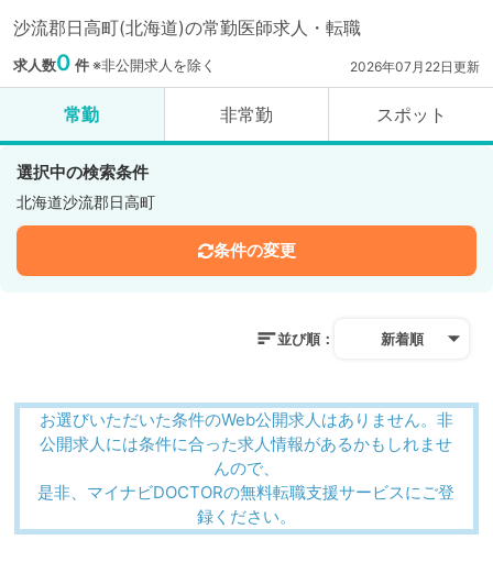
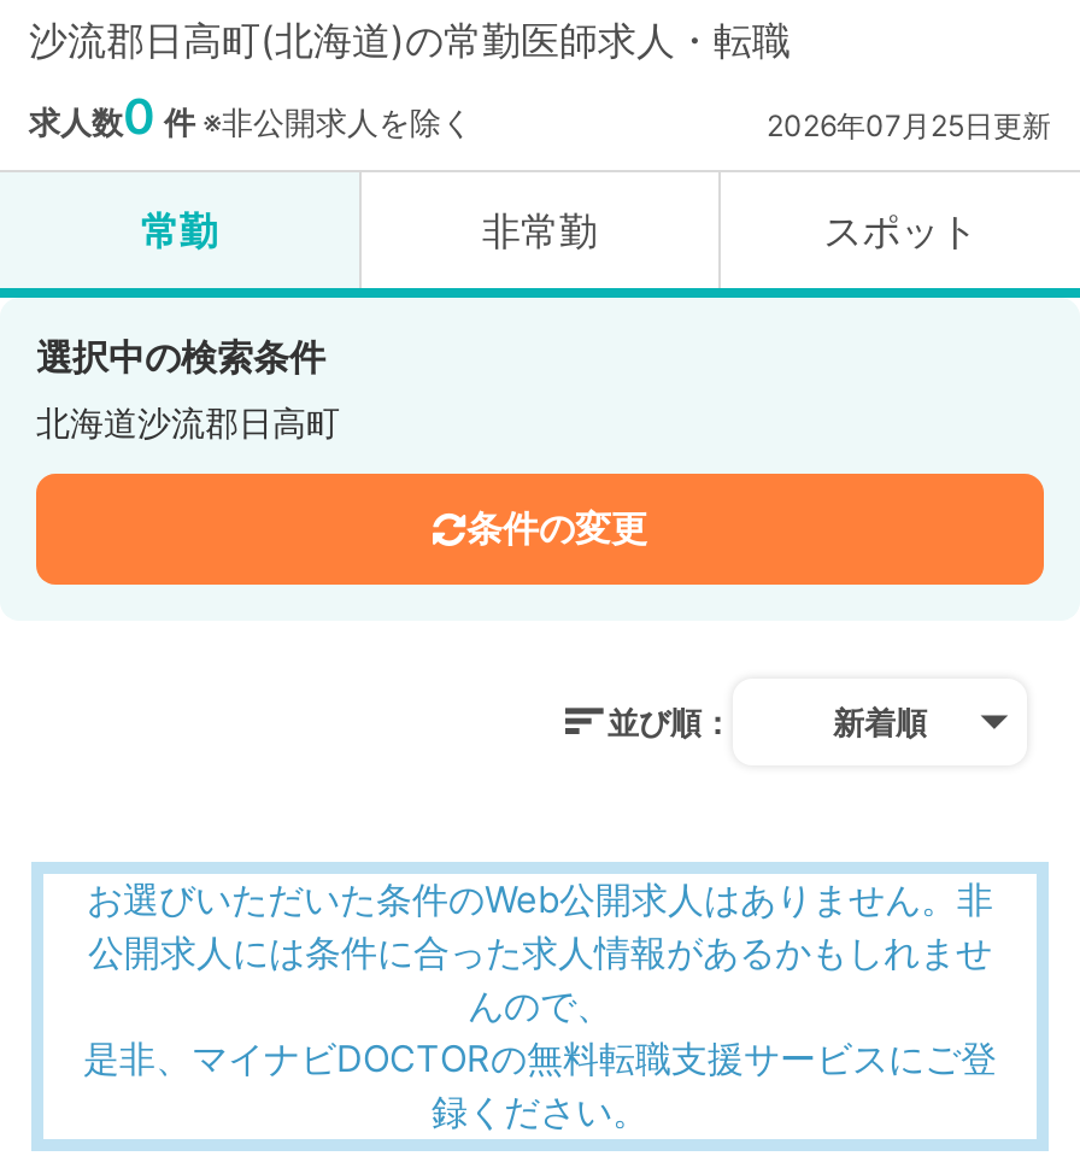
[350,58,480,75] 2026年07月22日更新 -> [767,107,1051,143] 2026年07月25日更新

